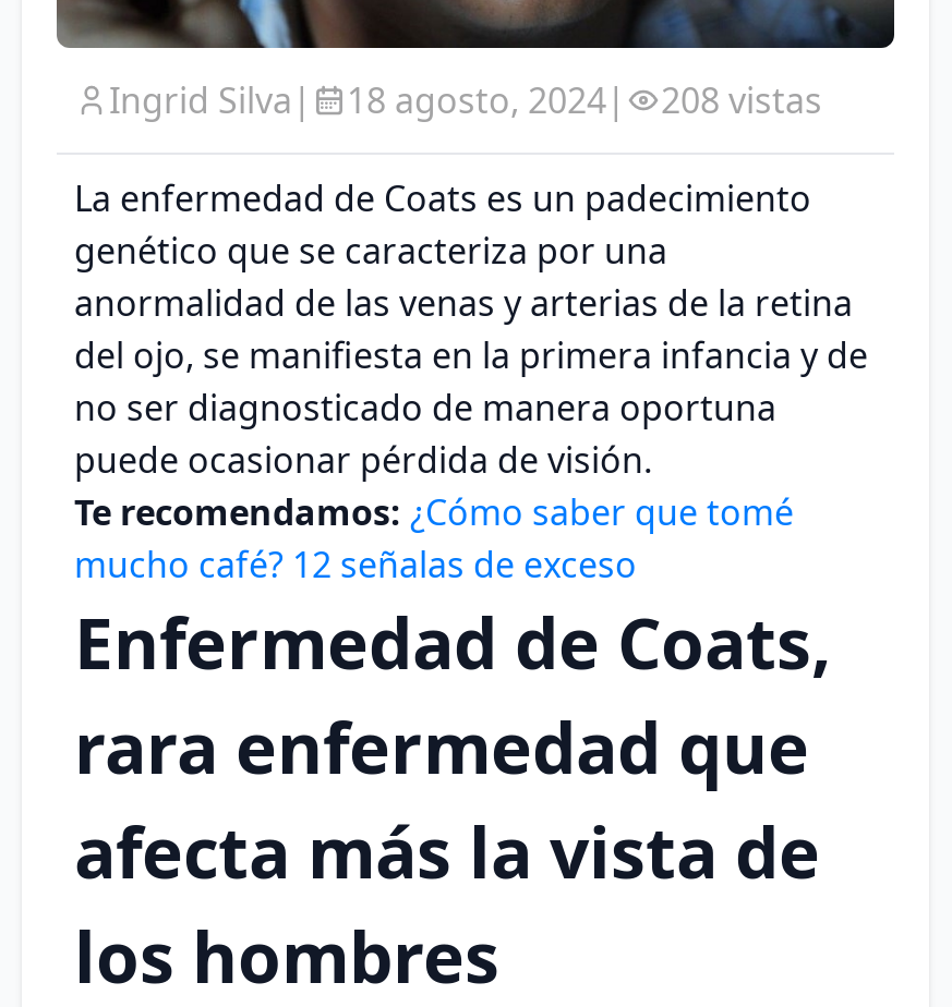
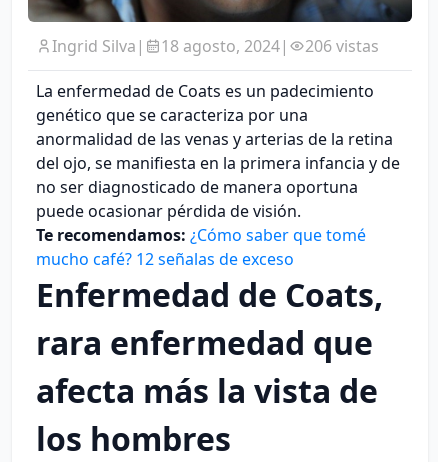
[661,76,822,124] 208 vistas -> [305,35,379,57] 206 vistas

